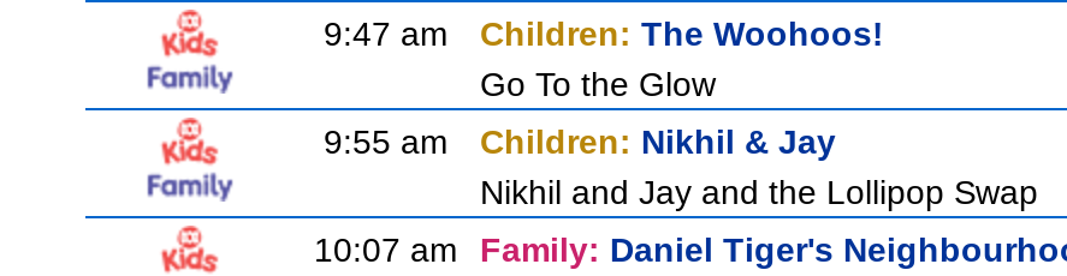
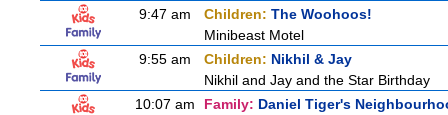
[480,65,716,103] Go To the Glow -> [204,27,304,43] Minibeast Motel
[480,173,1038,211] Nikhil and Jay and the Lollipop Swap -> [204,72,430,88] Nikhil and Jay and the Star Birthday

